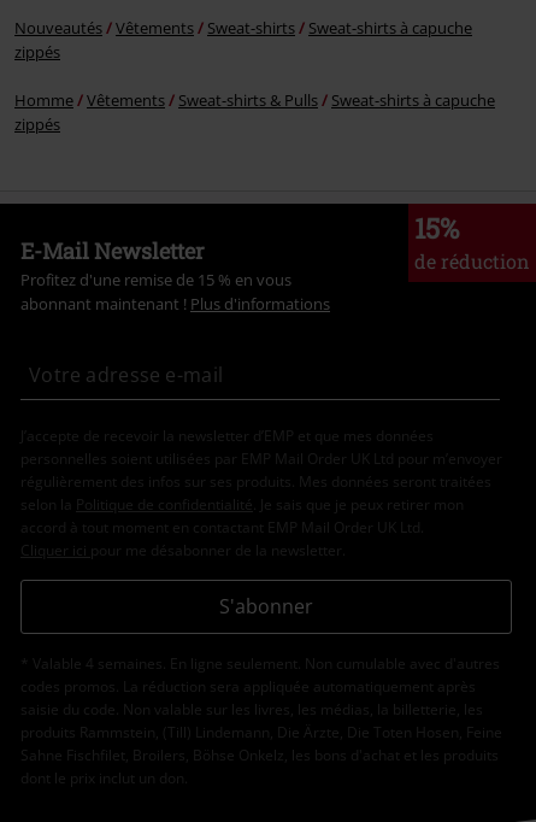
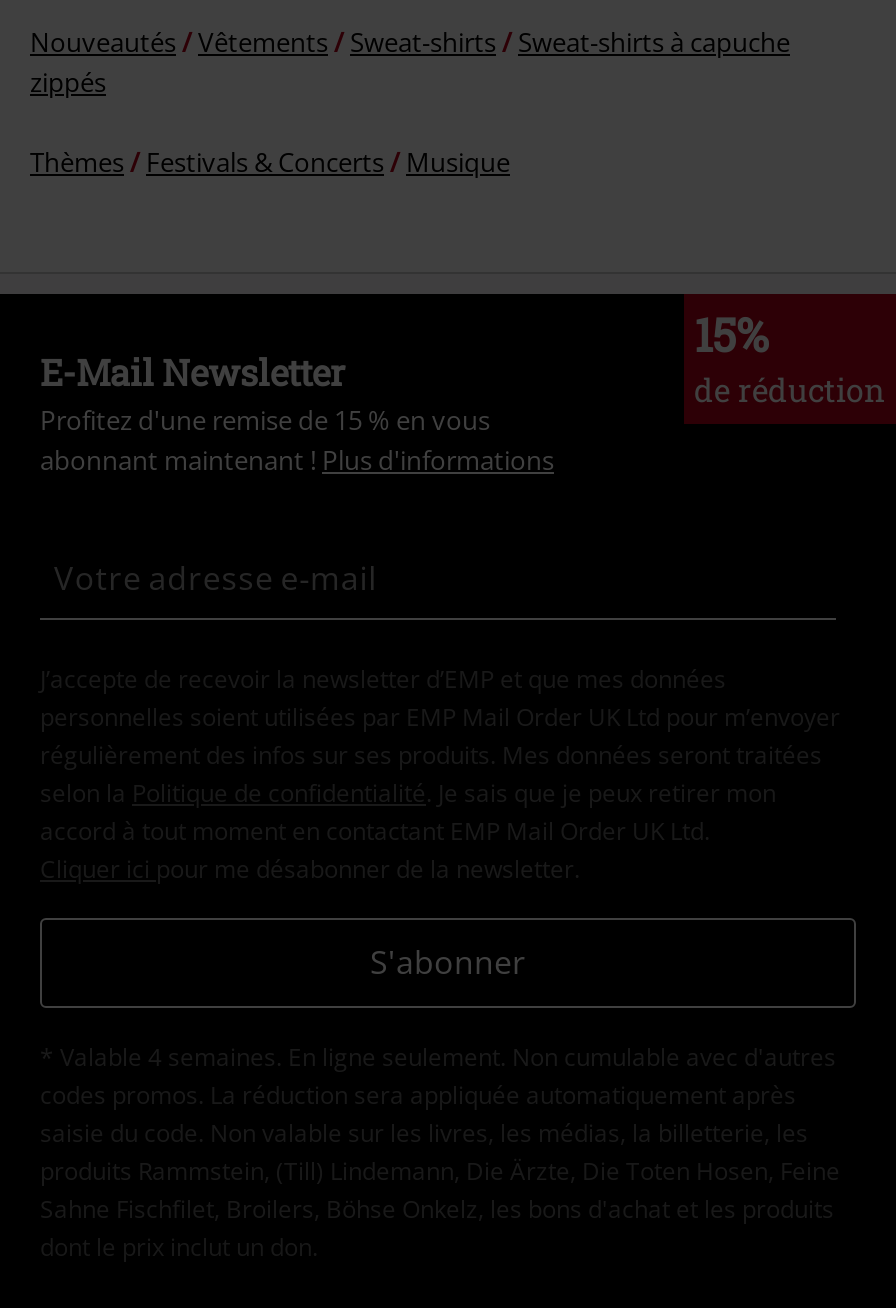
[14,89,495,135] Homme | Vêtements | Sweat-shirts & Pulls | Sweat-shirts à capuche | zippés -> [30,143,510,179] Thèmes | Festivals & Concerts | Musique

